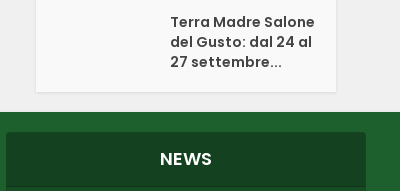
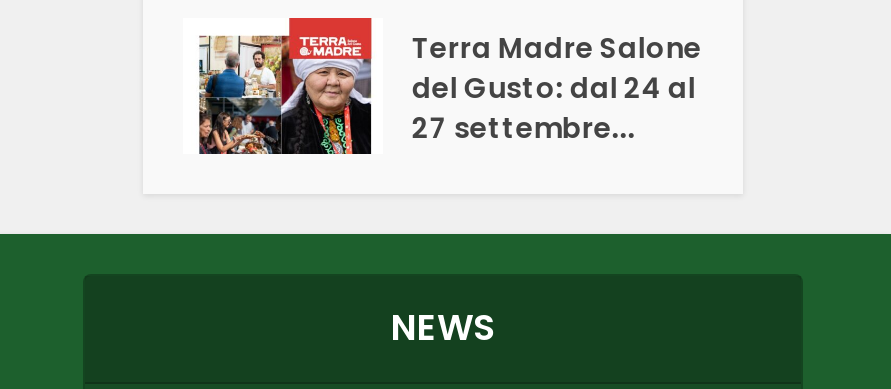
none -> [197,16,373,156] [image]

